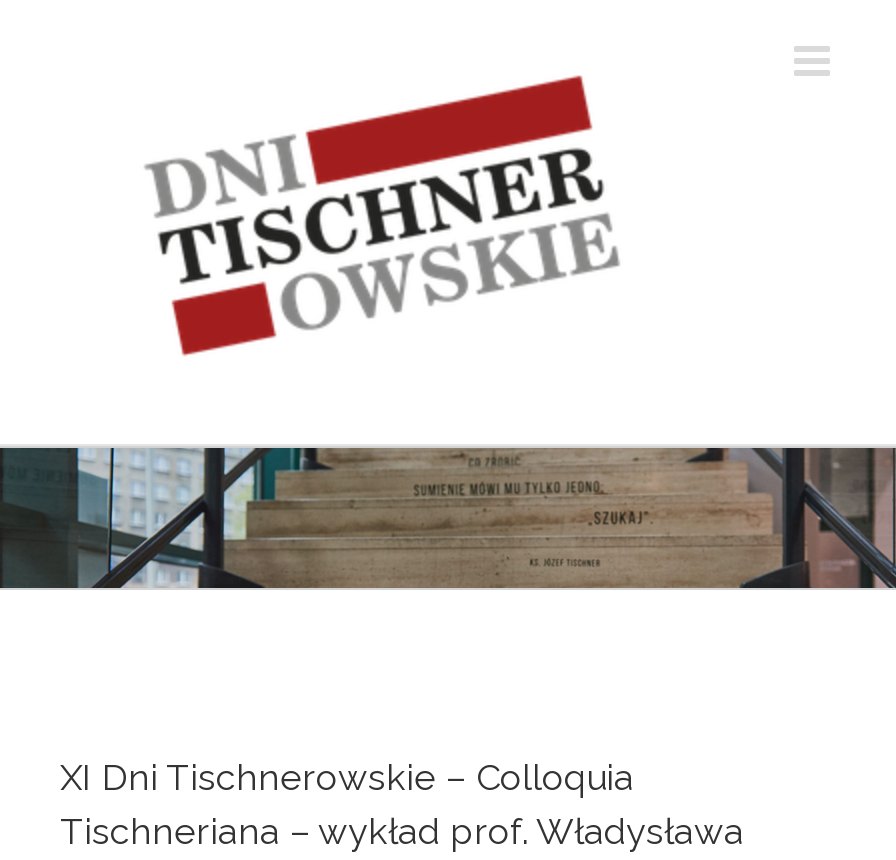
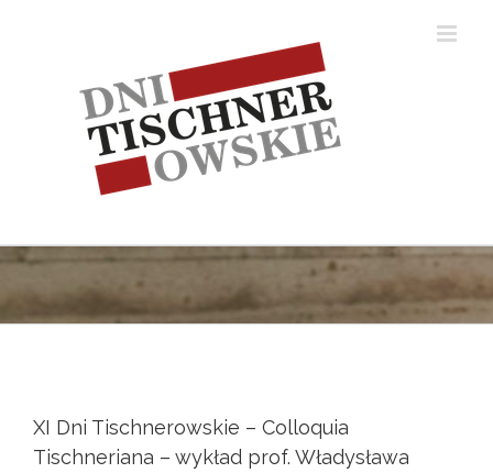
[6,446,890,590] [image] -> [3,245,490,324] [image]

